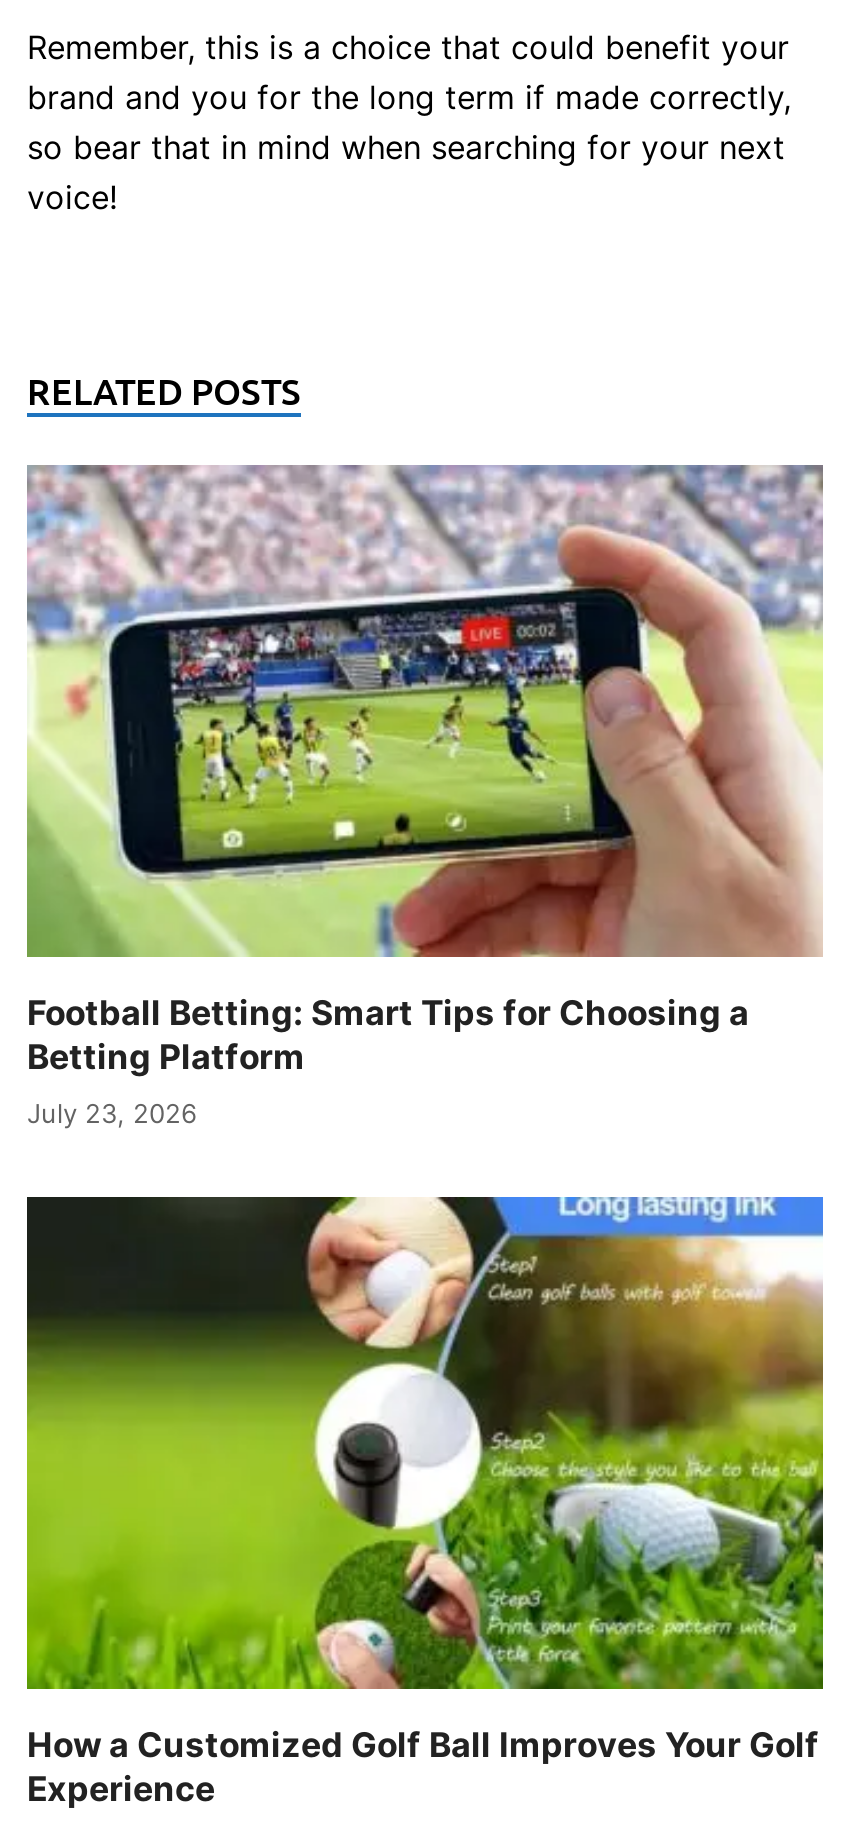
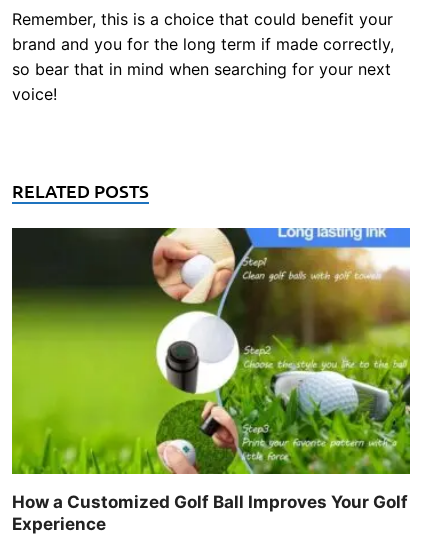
[27,463,825,1130] [image] | Football Betting: Smart Tips for Choosing a | Betting Platform | July 23, 2026 -> none

